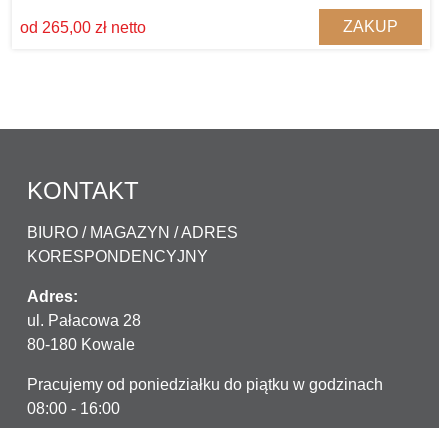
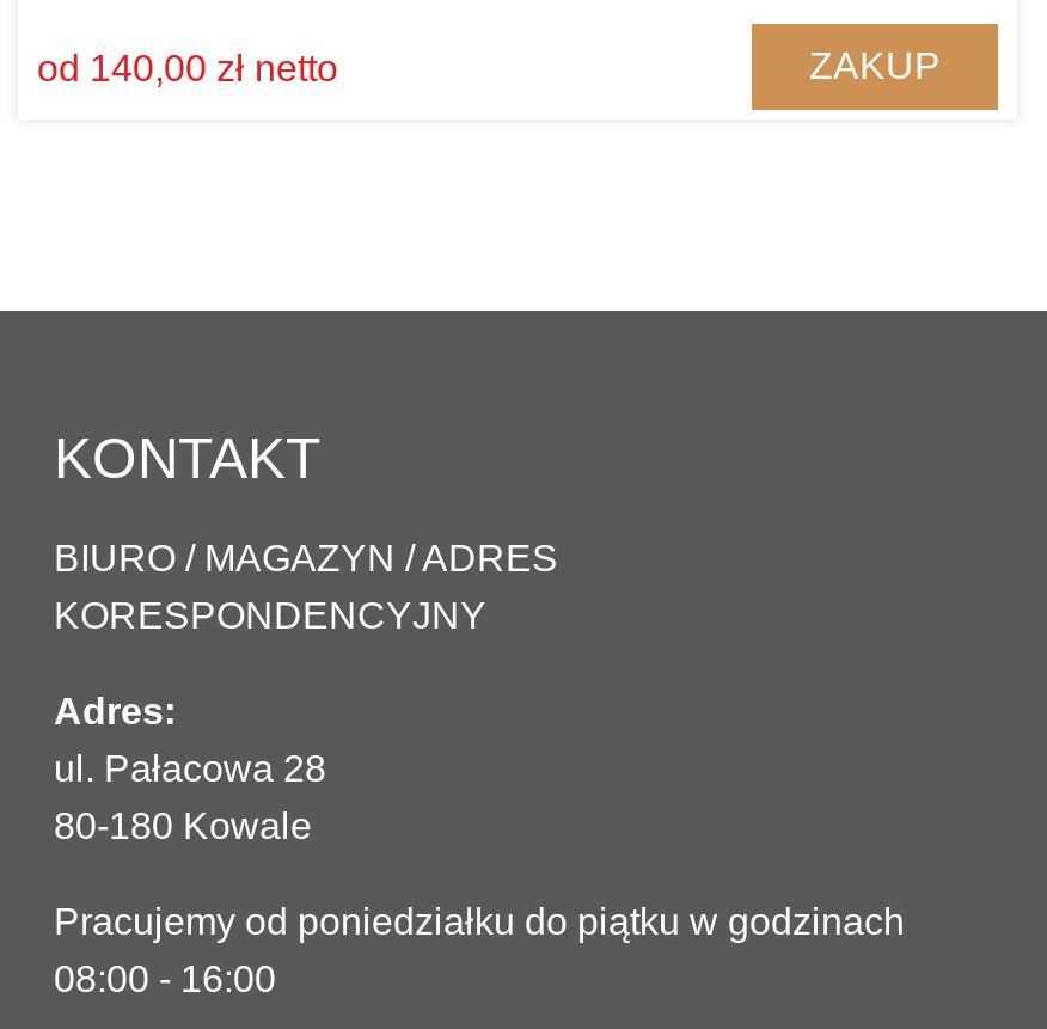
[20,18,146,35] od 265,00 zł netto -> [37,47,338,87] od 140,00 zł netto

